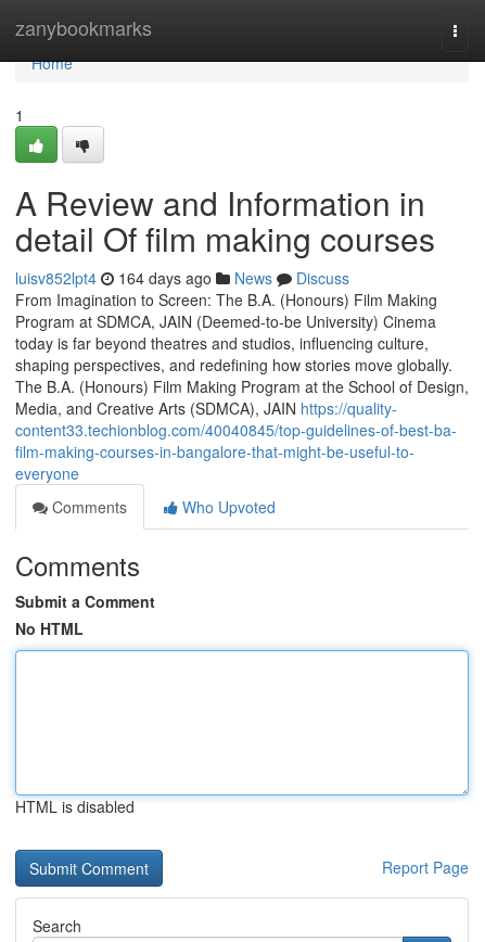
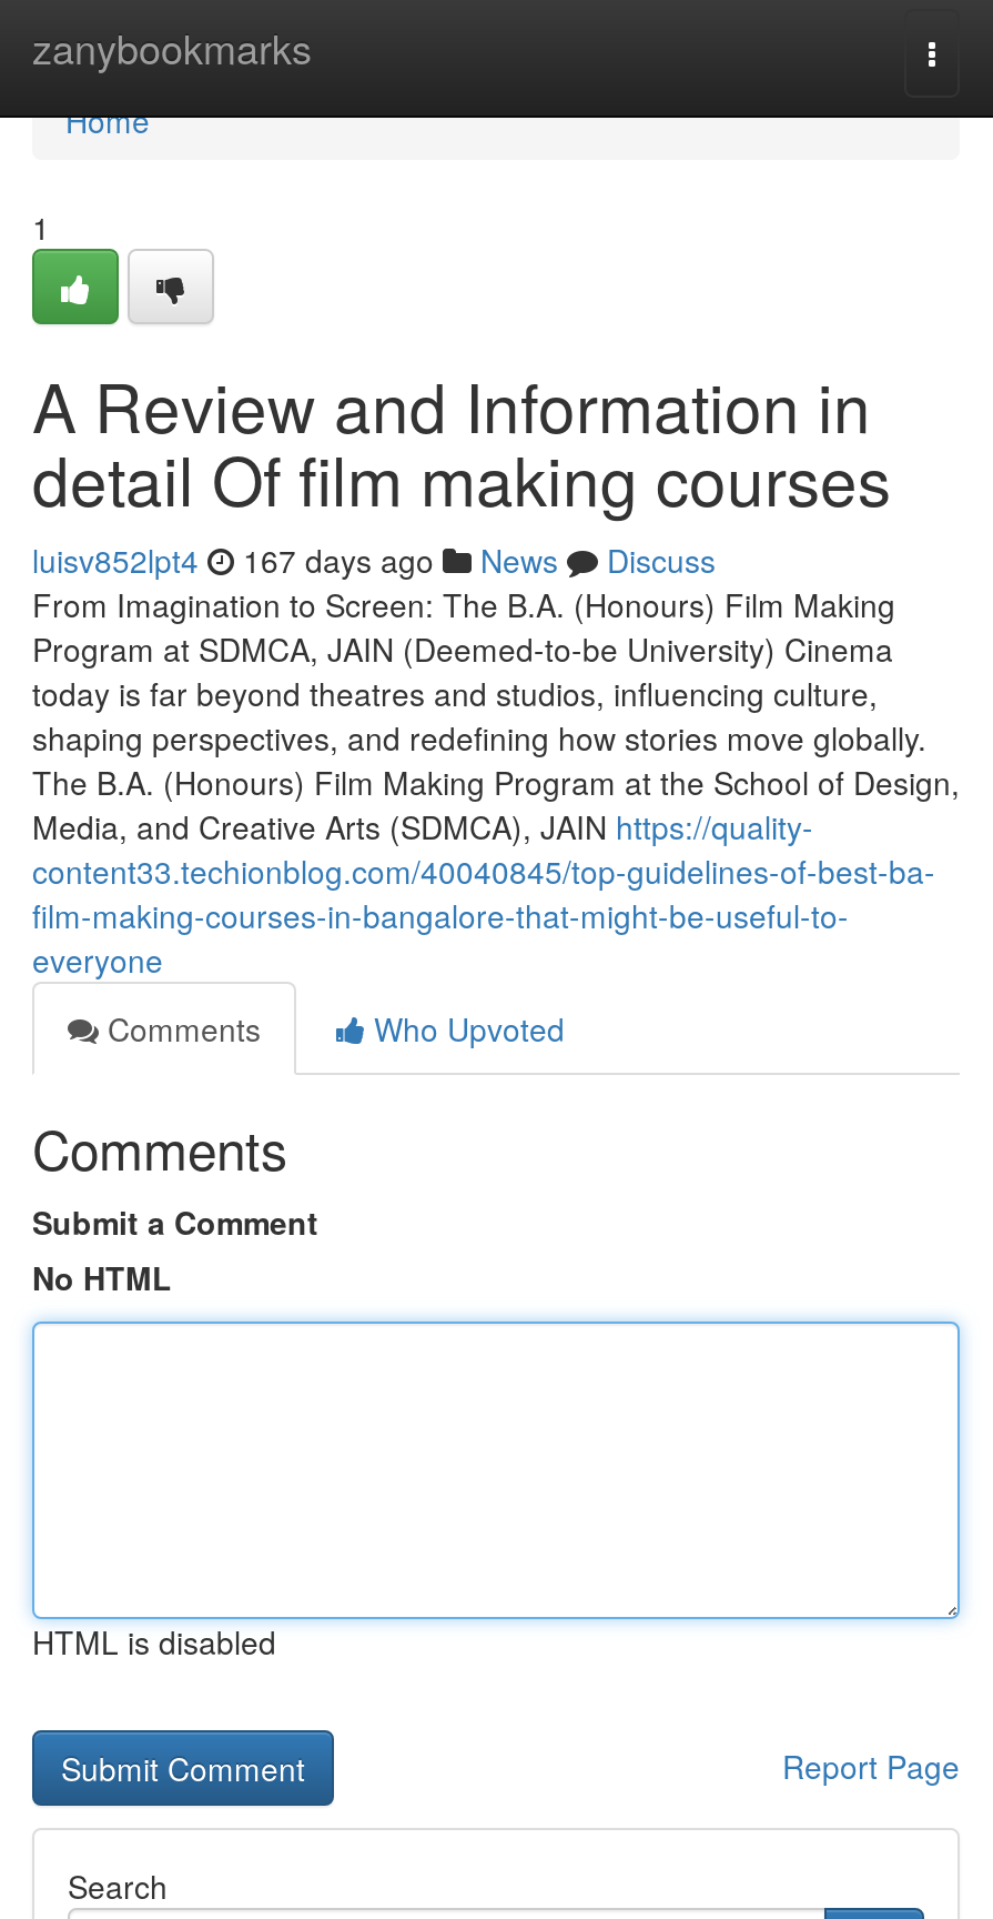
[15,267,349,289] luisv852lpt4 164 days ago News Discuss -> [32,537,716,582] luisv852lpt4 167 days ago News Discuss

